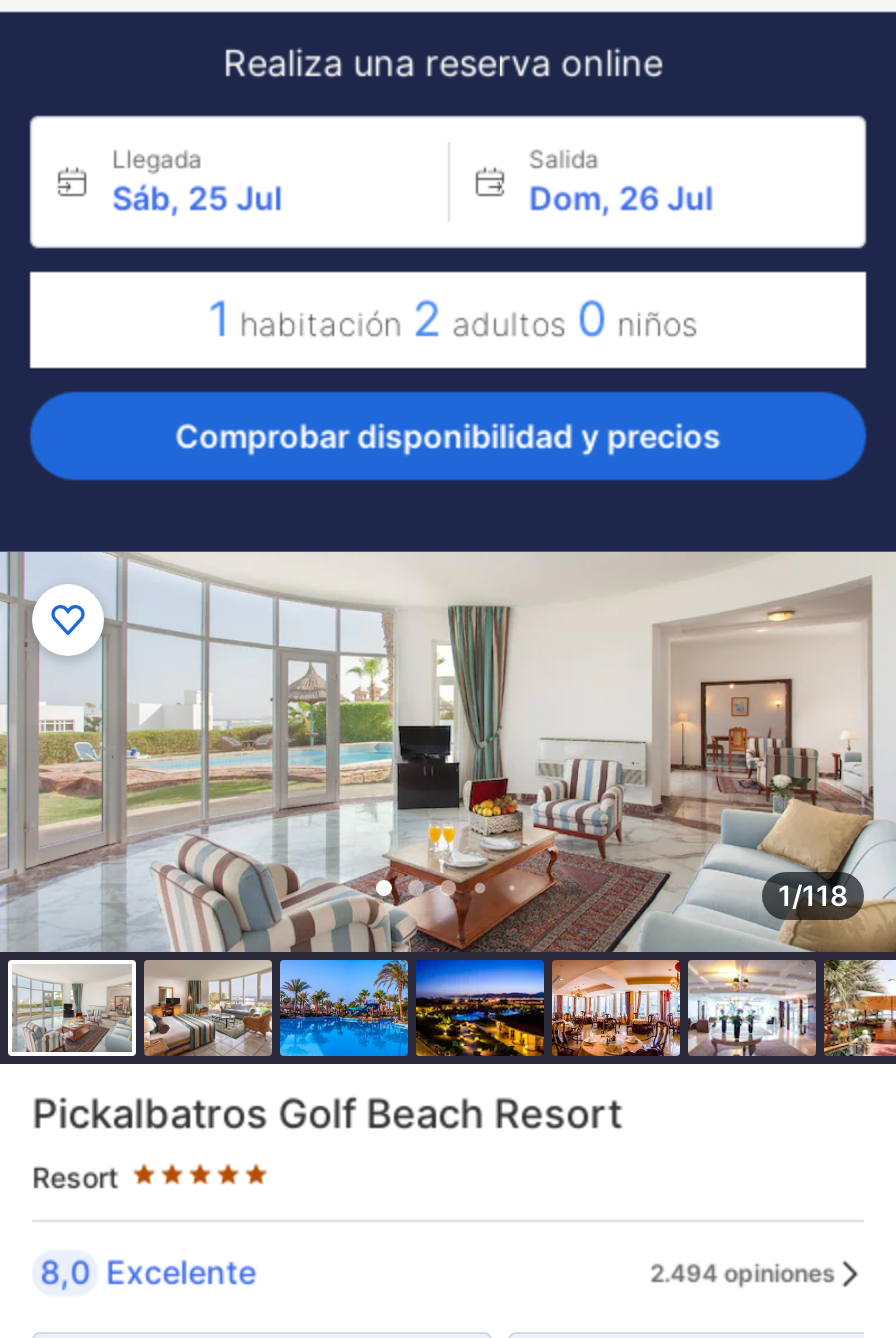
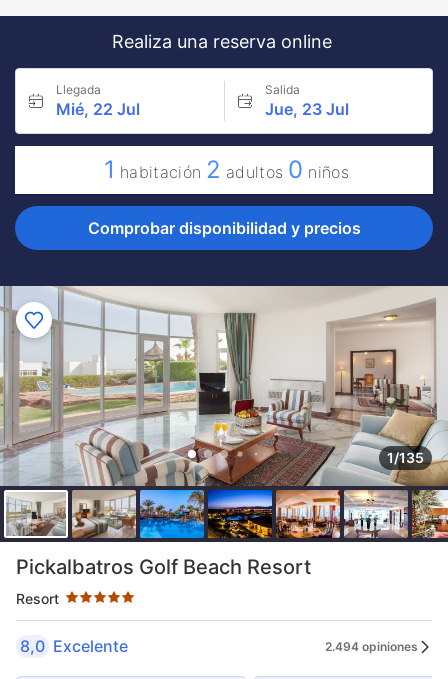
[112,178,282,218] Sáb, 25 Jul -> [56,99,140,119] Mié, 22 Jul
[529,178,713,218] Dom, 26 Jul -> [264,99,348,119] Jue, 23 Jul
[778,878,848,912] 1/118 -> [387,449,424,466] 1/135

